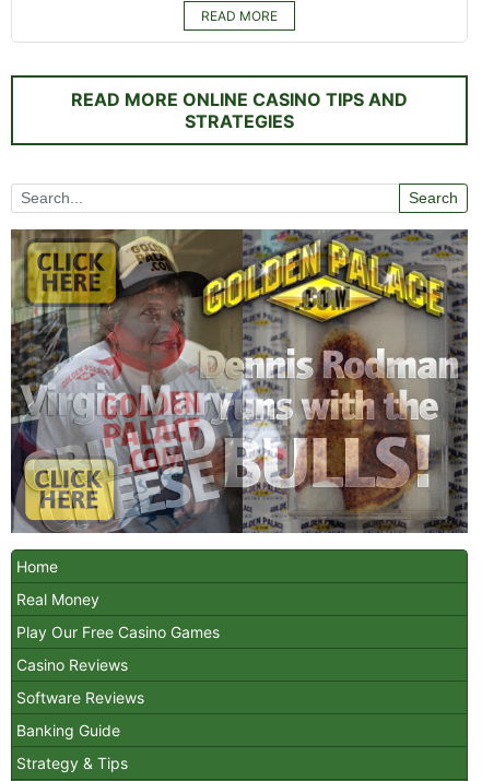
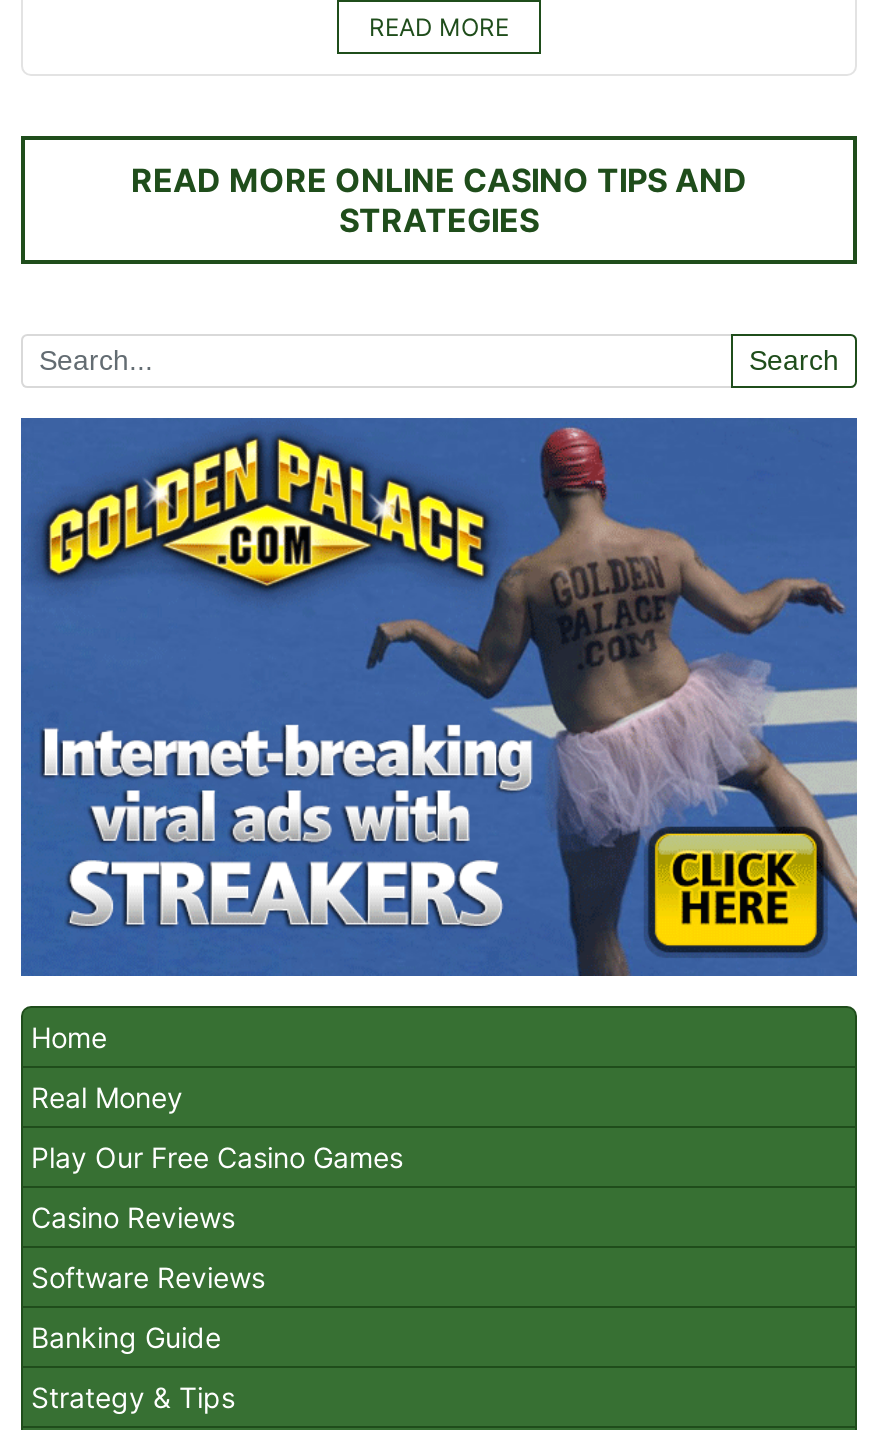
[10,228,469,534] [image] -> [19,416,859,978] [image]

